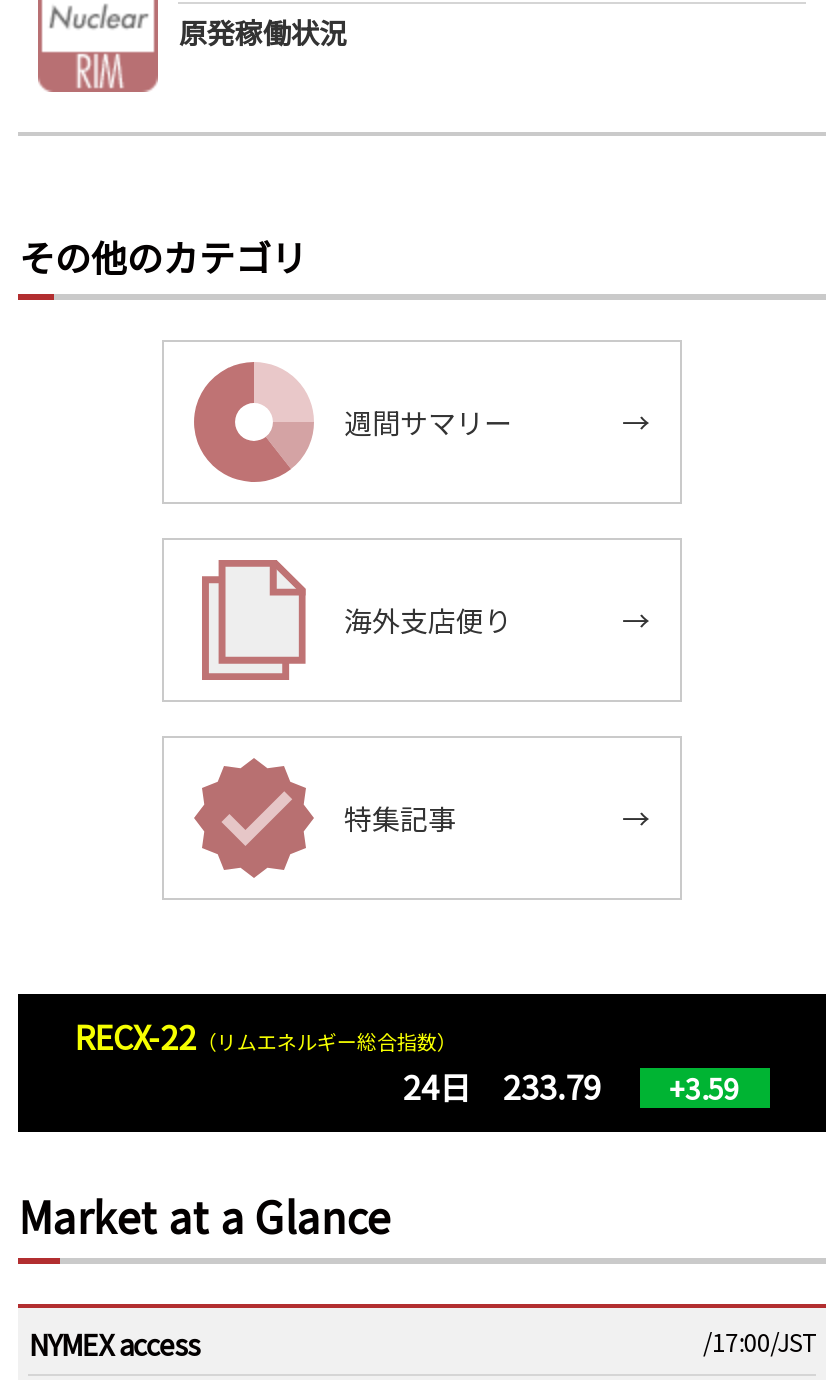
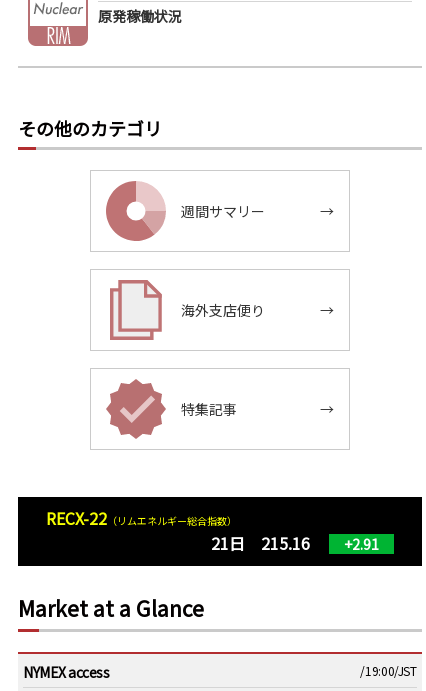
[403,1062,601,1110] 24日 233.79 -> [211,531,310,555] 21日 215.16
[669,1068,739,1108] +3.59 -> [344,534,379,554] +2.91
[703,1324,815,1358] /17:00/JST -> [360,662,417,679] /19:00/JST

